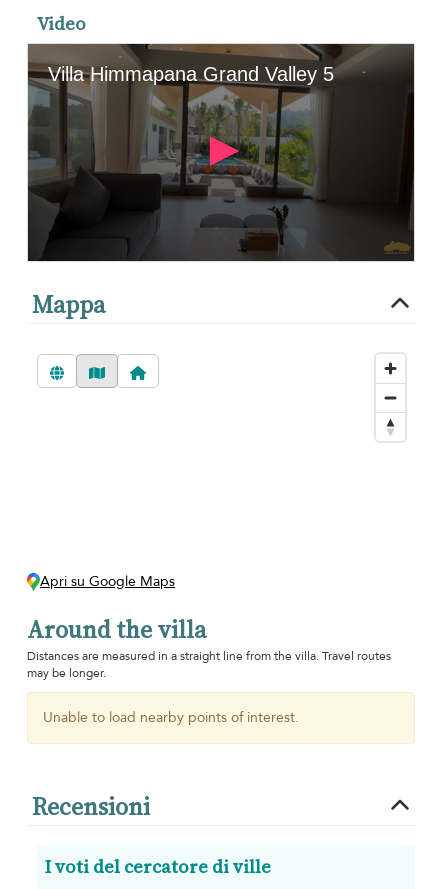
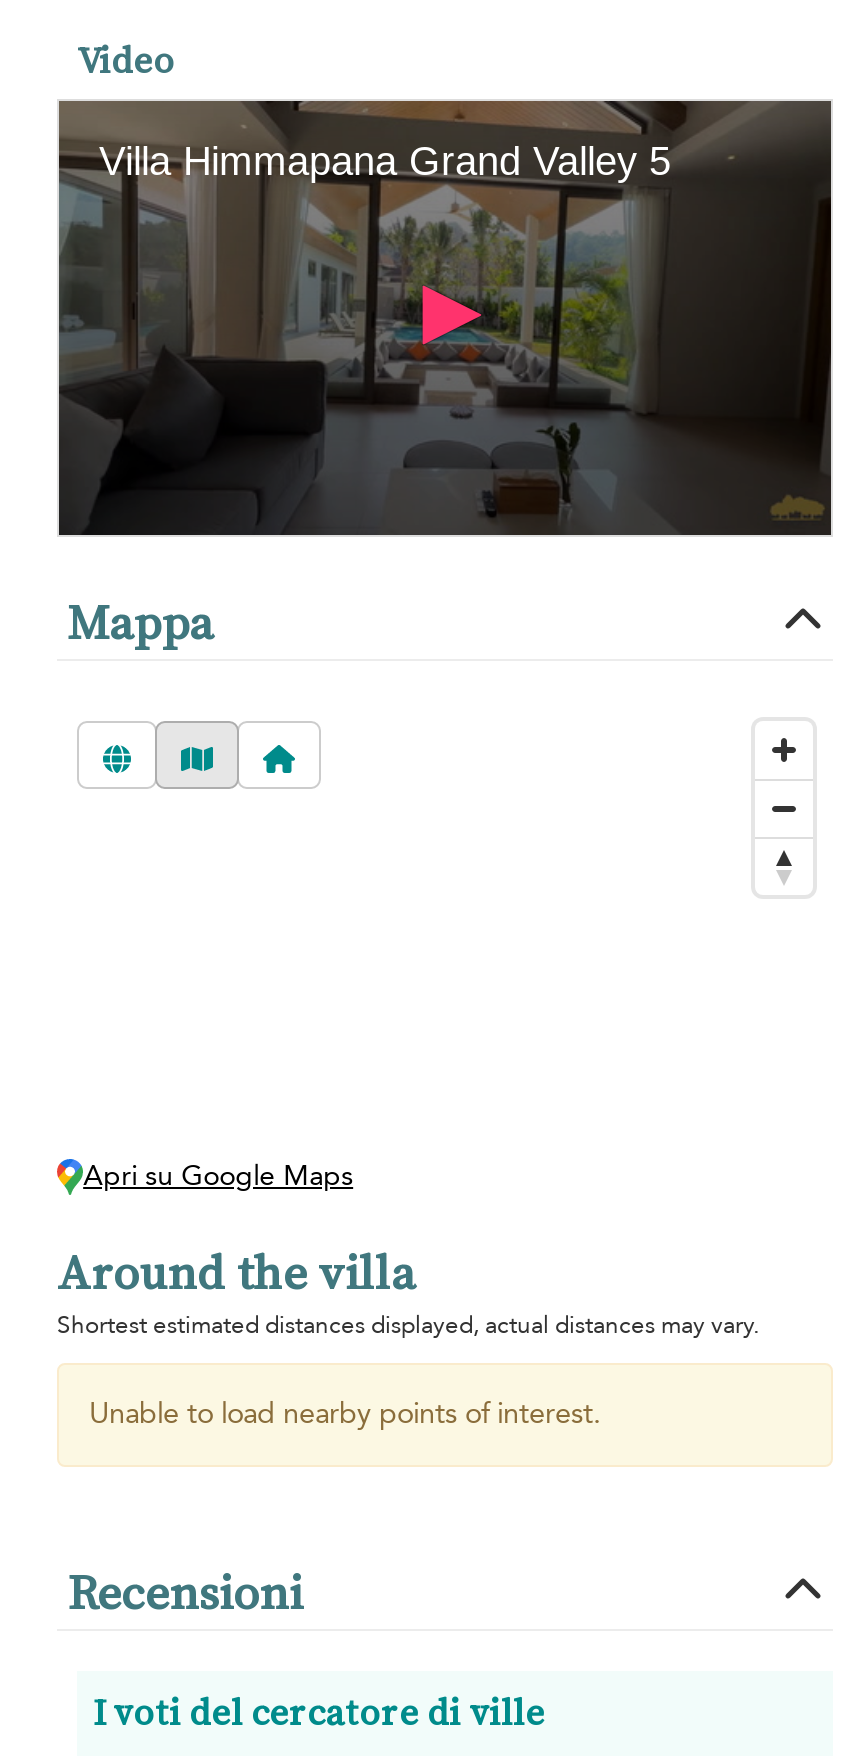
[27,648,391,681] Distances are measured in a straight line from the villa. Travel routes | may be longer. -> [57,1309,759,1341] Shortest estimated distances displayed, actual distances may vary.

